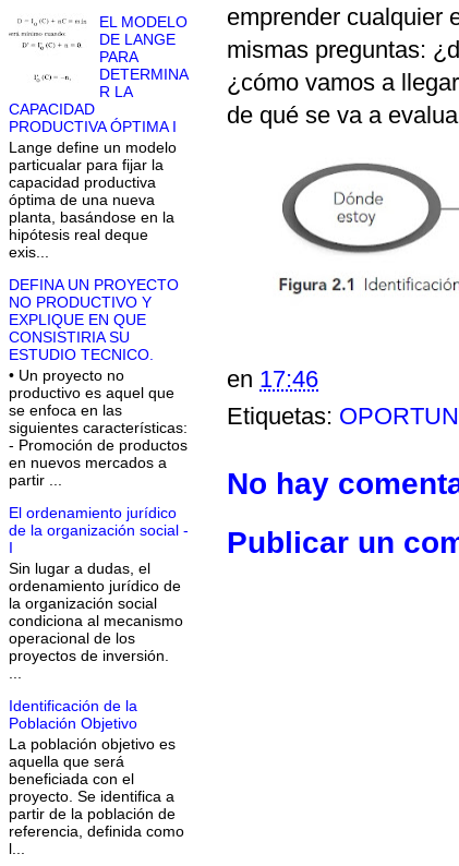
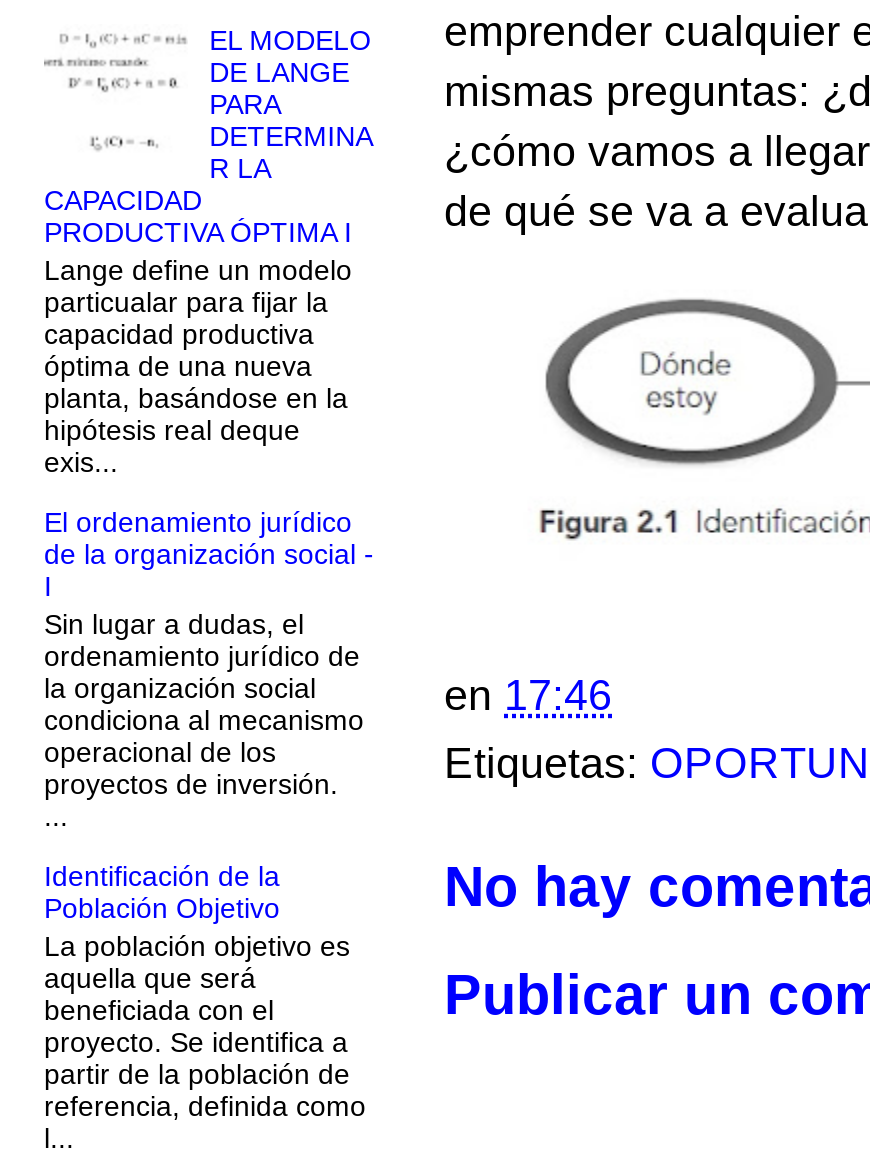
[9,276,188,489] DEFINA UN PROYECTO | NO PRODUCTIVO Y | EXPLIQUE EN QUE | CONSISTIRIA SU | ESTUDIO TECNICO. | • Un proyecto no | productivo es aquel que | se enfoca en las | siguientes características: | - Promoción de productos | en nuevos mercados a | partir ... -> none

